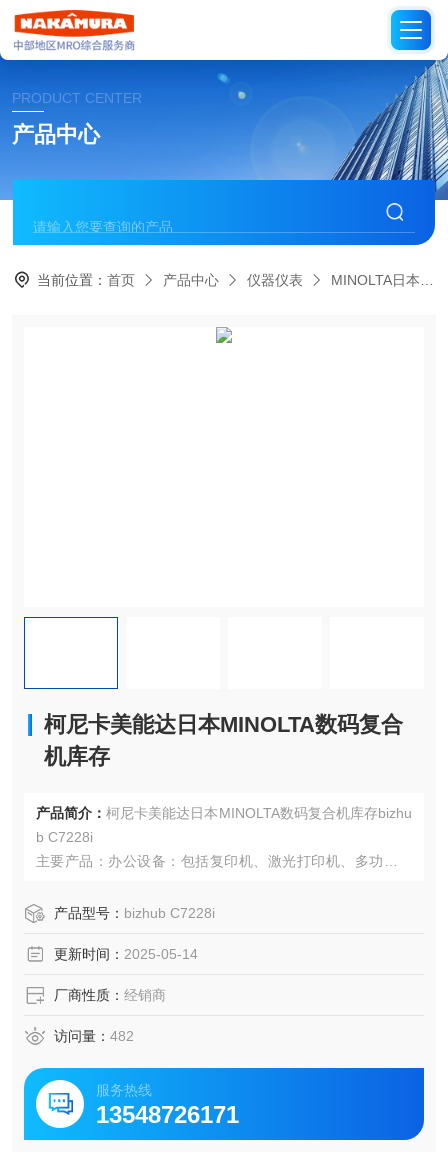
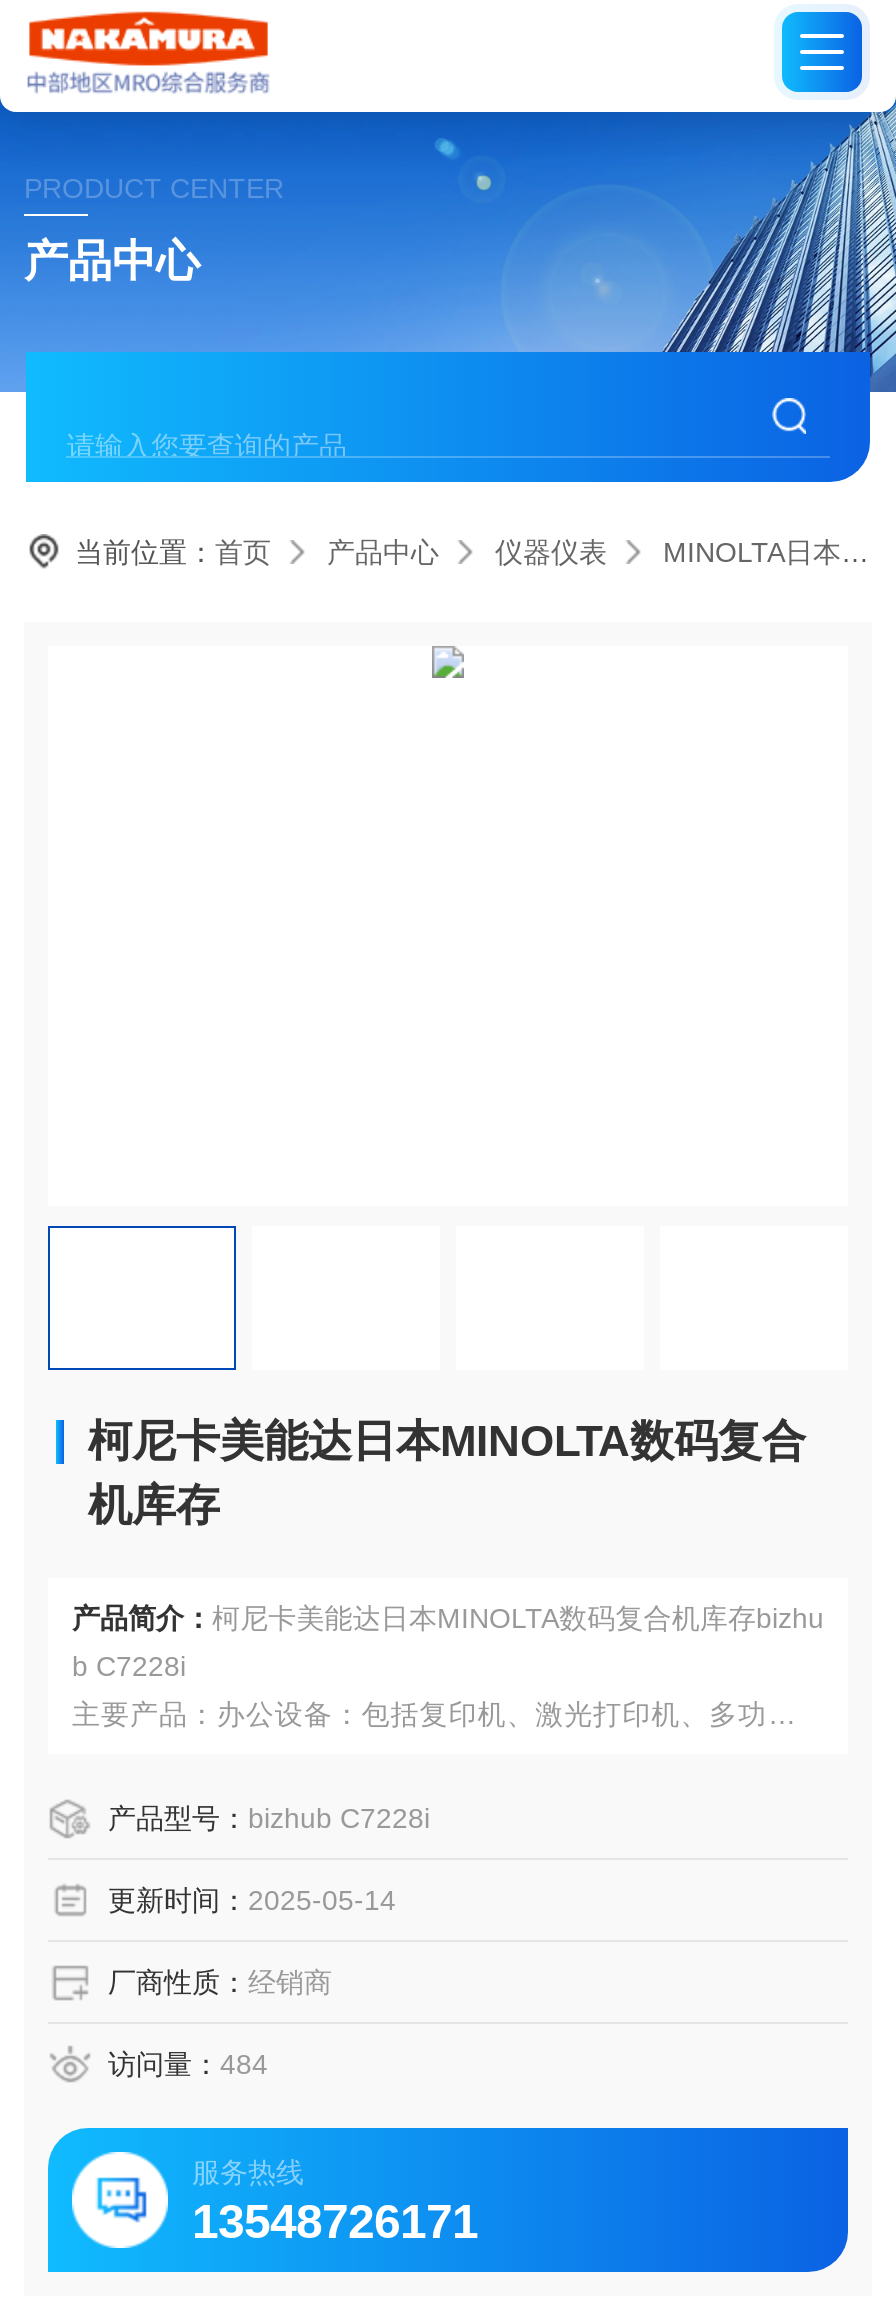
[54,1028,134,1044] 访问量：482 -> [108,2048,268,2080] 访问量：484

